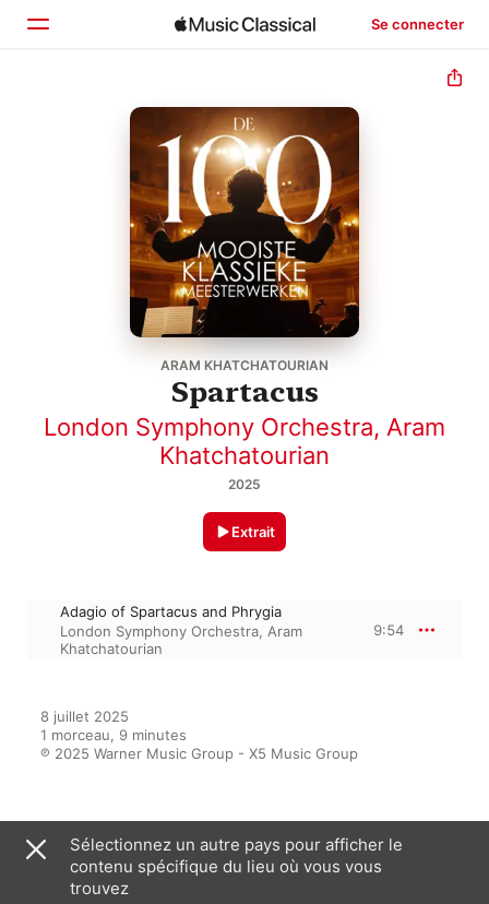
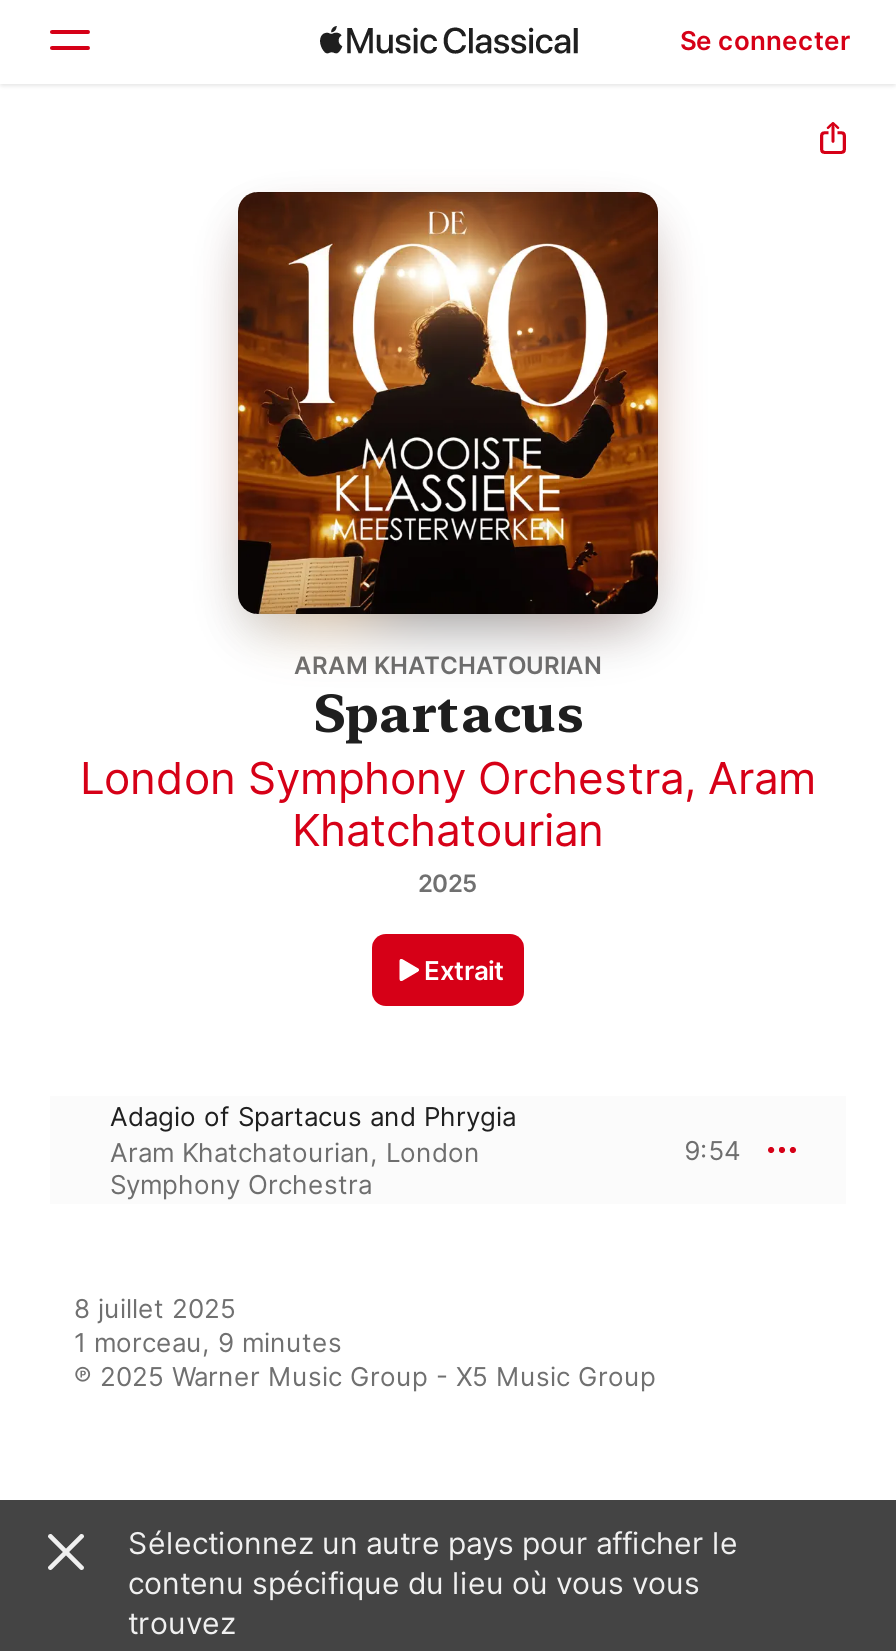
[60,622,302,657] London Symphony Orchestra, Aram | Khatchatourian -> [110,1136,480,1200] Aram Khatchatourian, London | Symphony Orchestra

